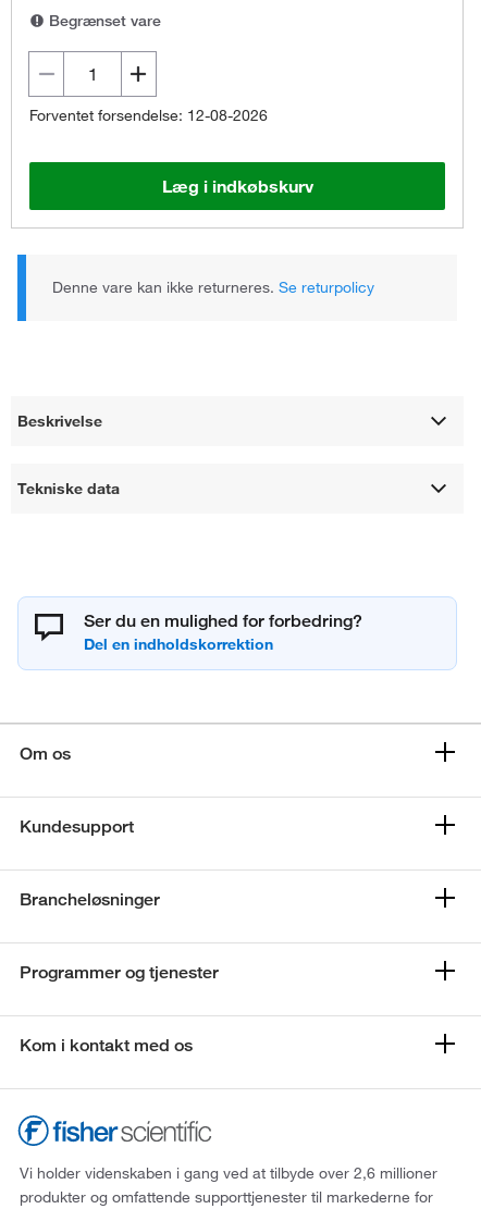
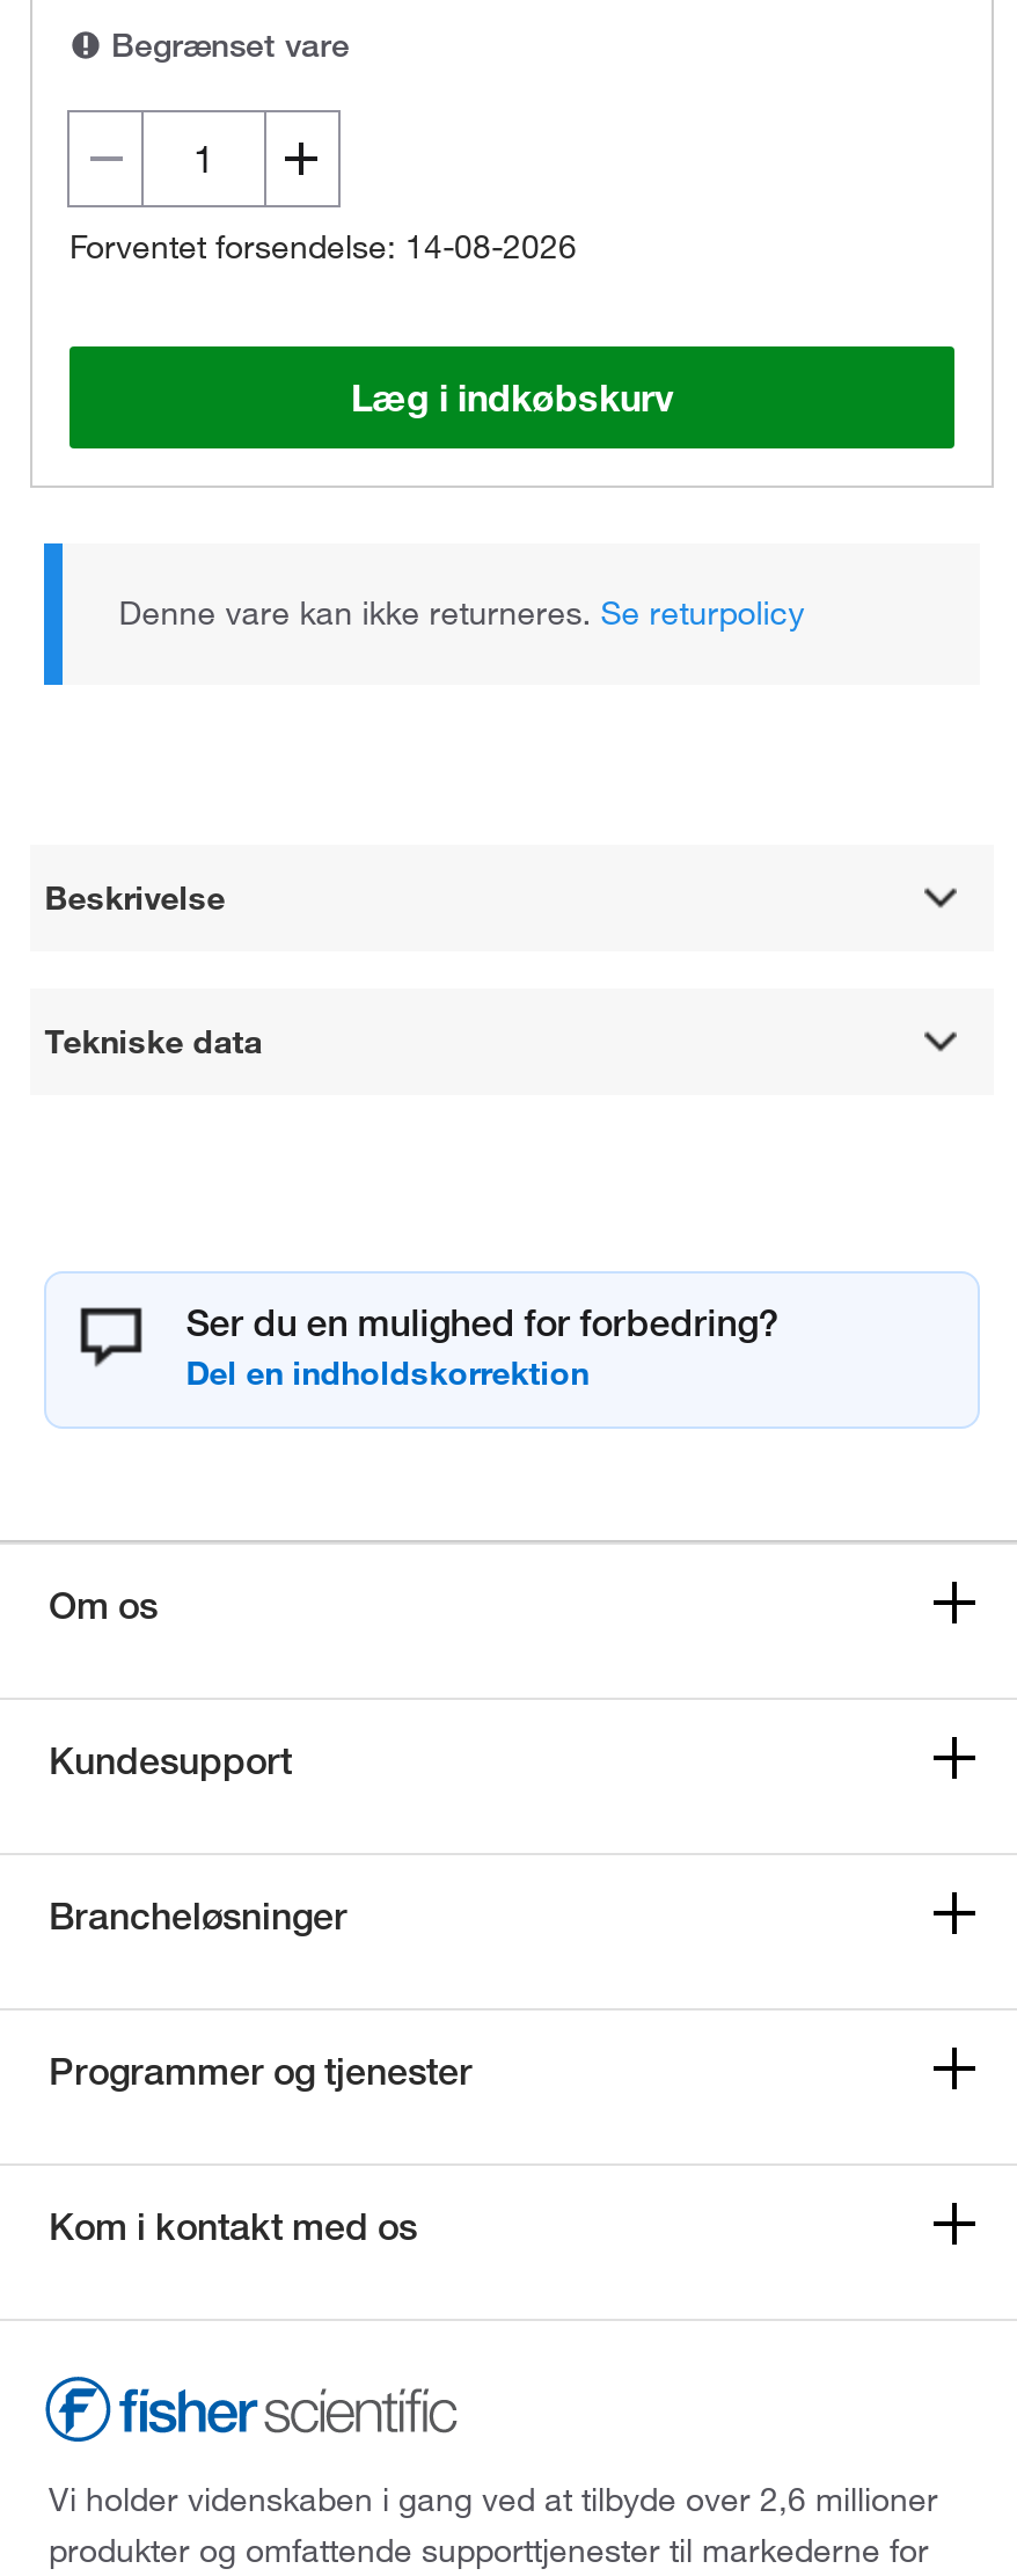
[29,106,268,125] Forventet forsendelse: 12-08-2026 -> [69,226,577,268] Forventet forsendelse: 14-08-2026

